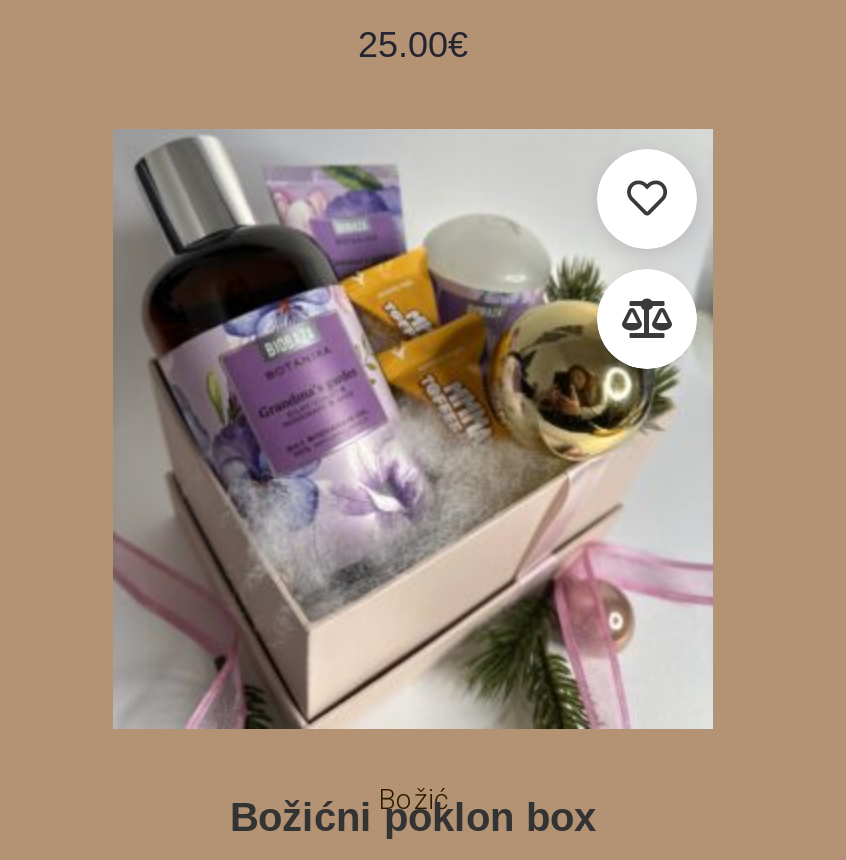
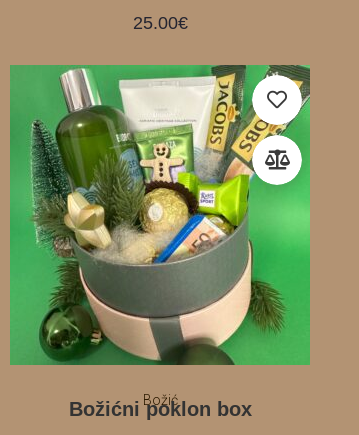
[113,127,715,731] [image] -> [9,64,311,366] [image]

